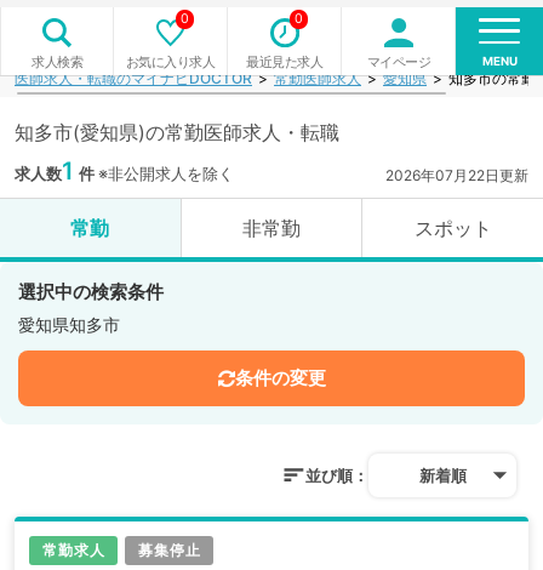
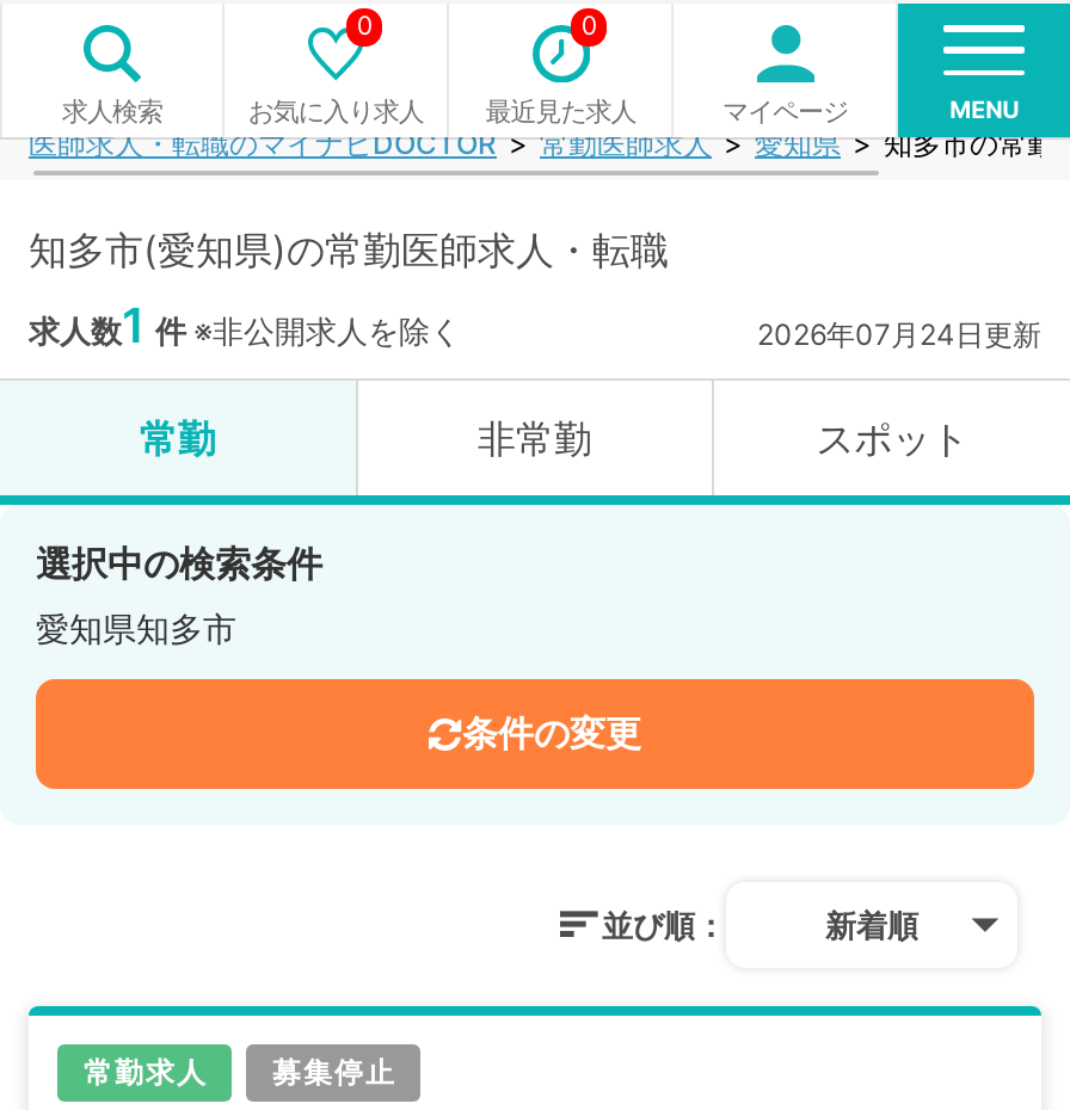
[385,166,528,184] 2026年07月22日更新 -> [757,316,1041,352] 2026年07月24日更新

